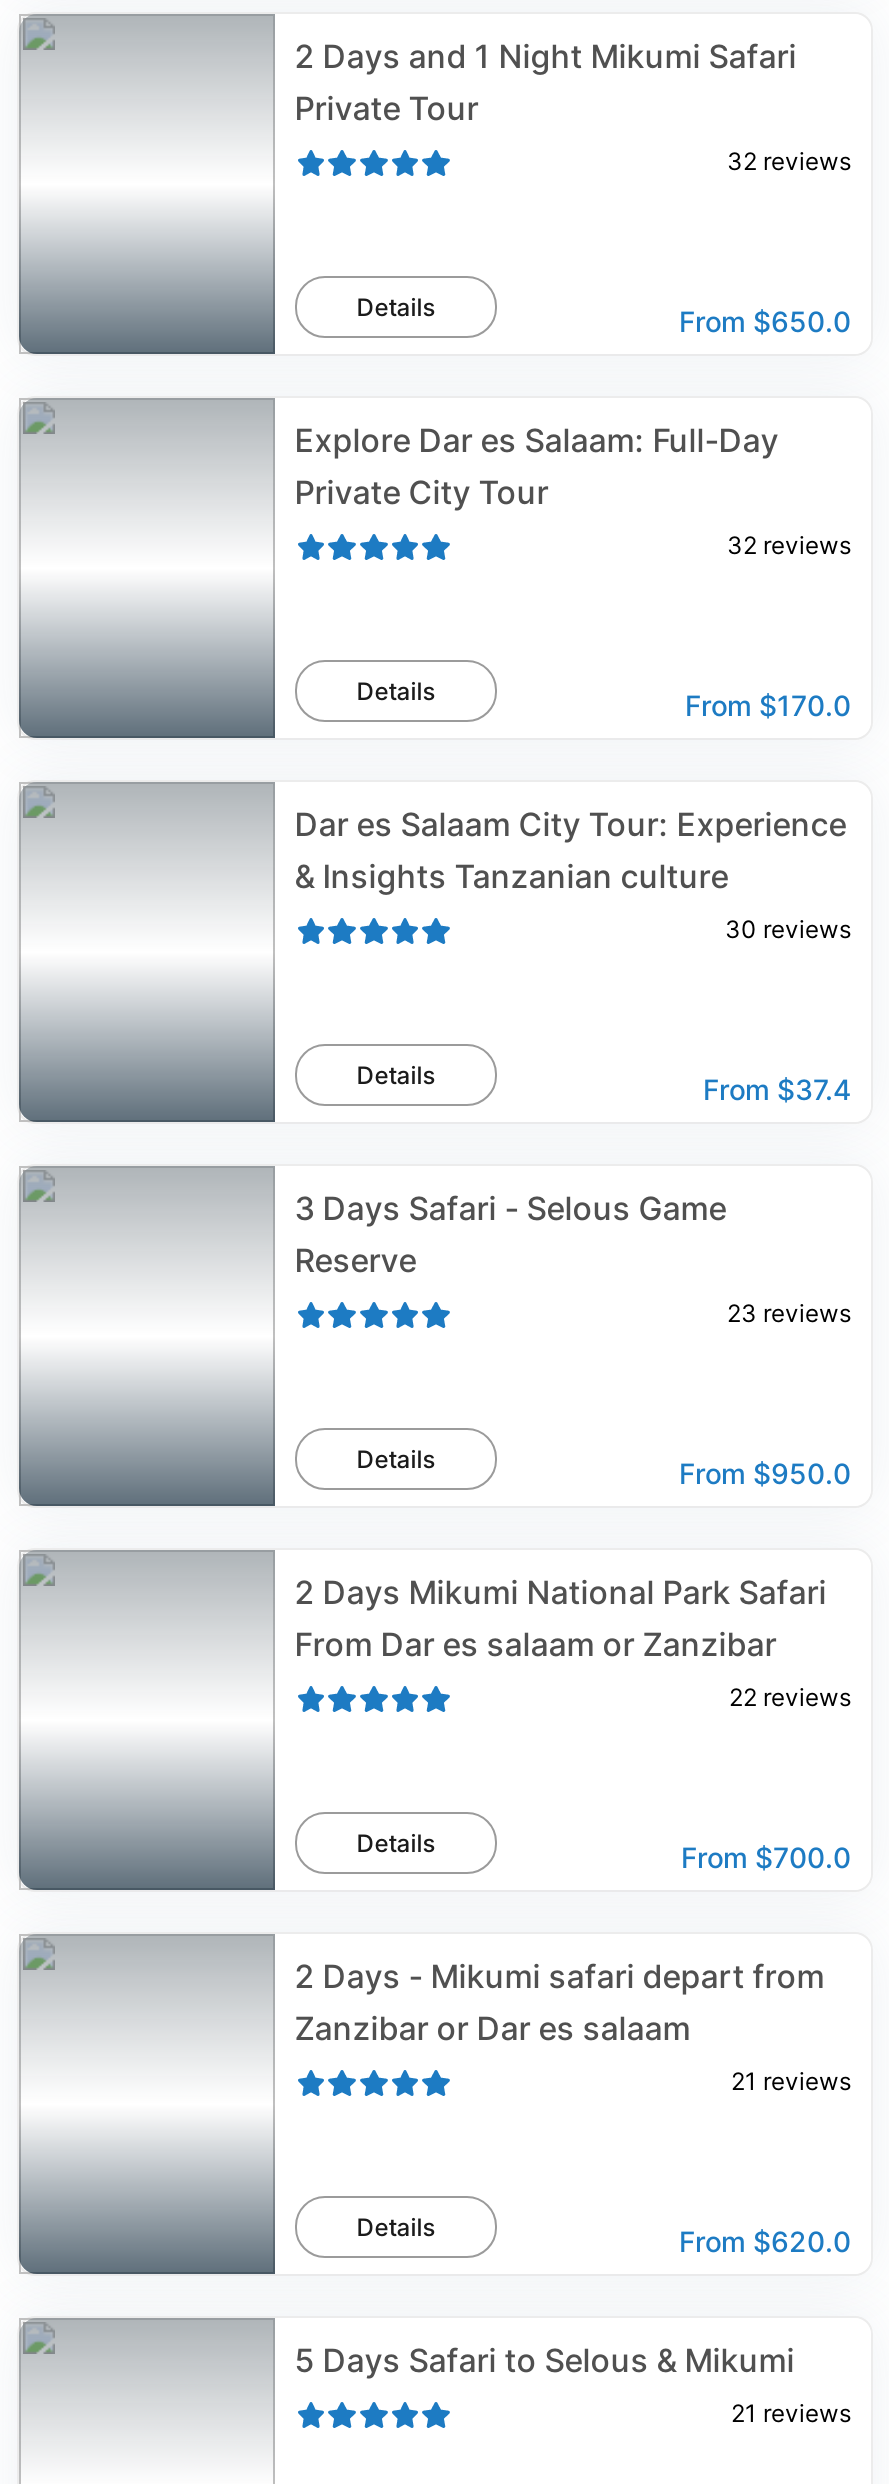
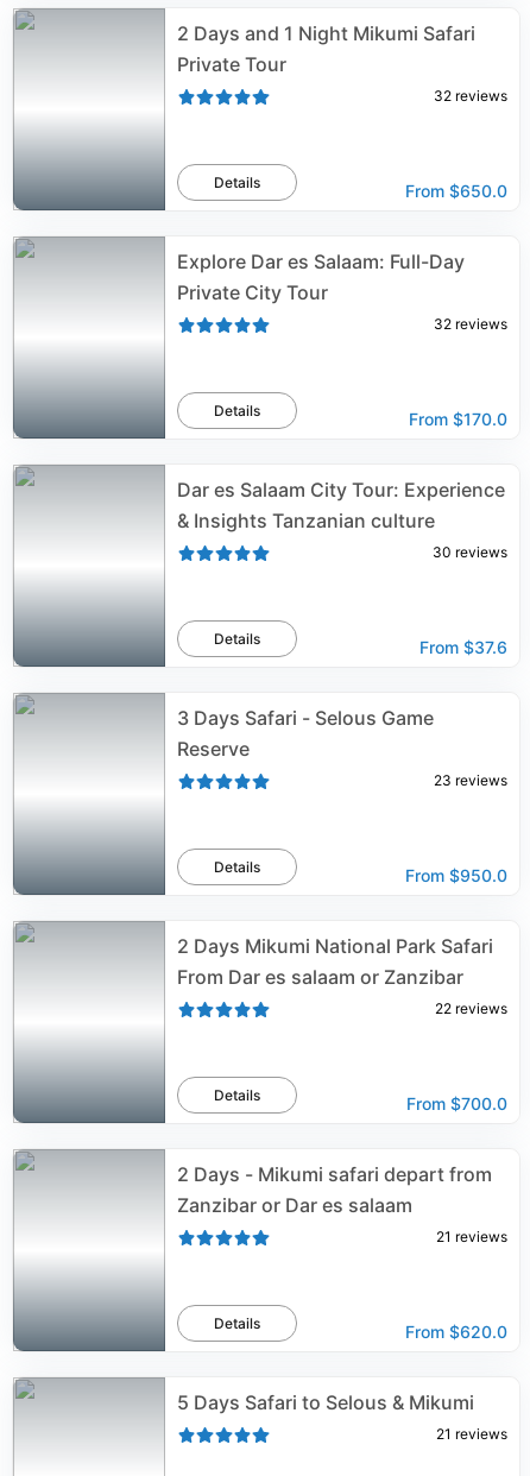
[703,1072,851,1106] From $37.4 -> [419,637,507,657] From $37.6

